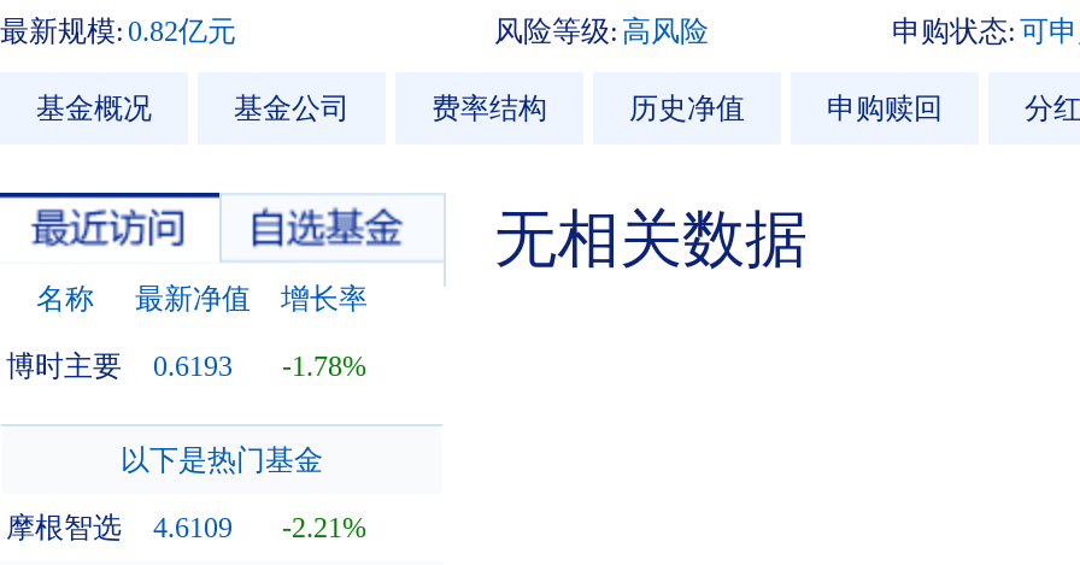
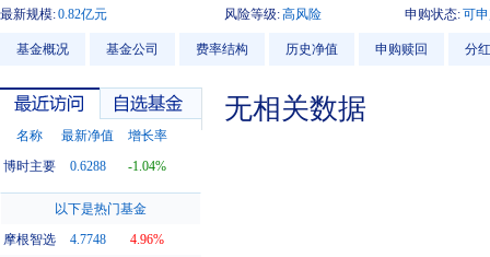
[153,349,233,383] 0.6193 -> [69,159,106,174] 0.6288
[282,349,366,383] -1.78% -> [128,159,166,174] -1.04%
[153,511,233,545] 4.6109 -> [69,232,106,247] 4.7748
[282,511,366,545] -2.21% -> [130,232,164,247] 4.96%

